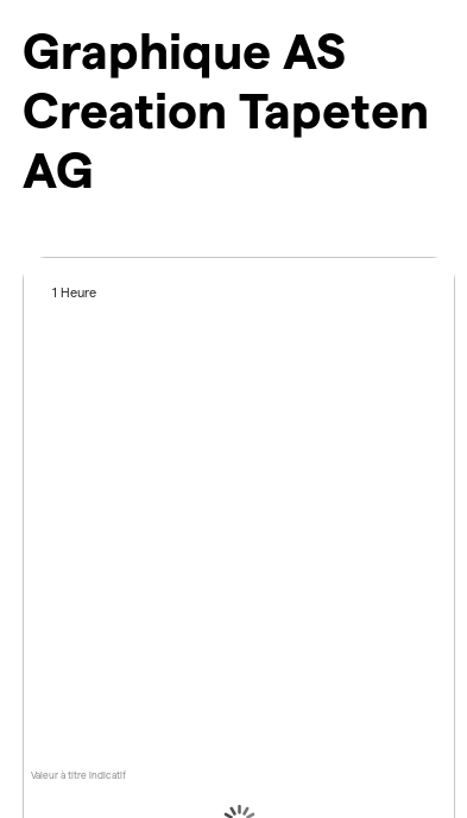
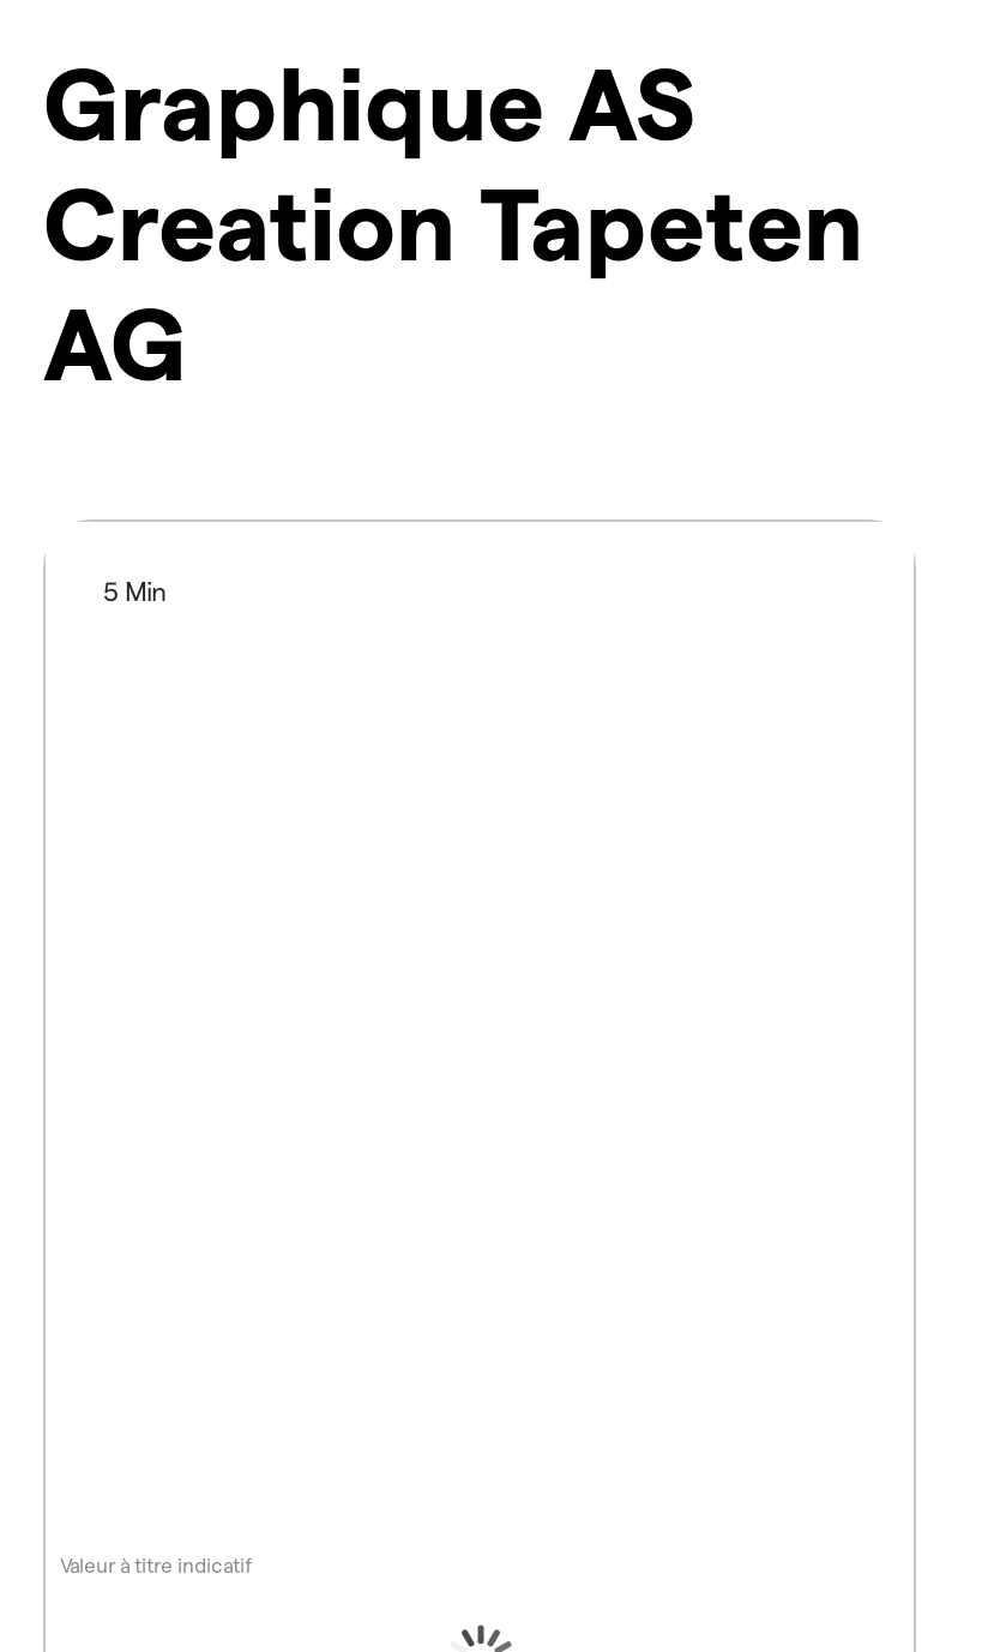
[52,285,96,300] 1 Heure -> [103,576,166,607] 5 Min

